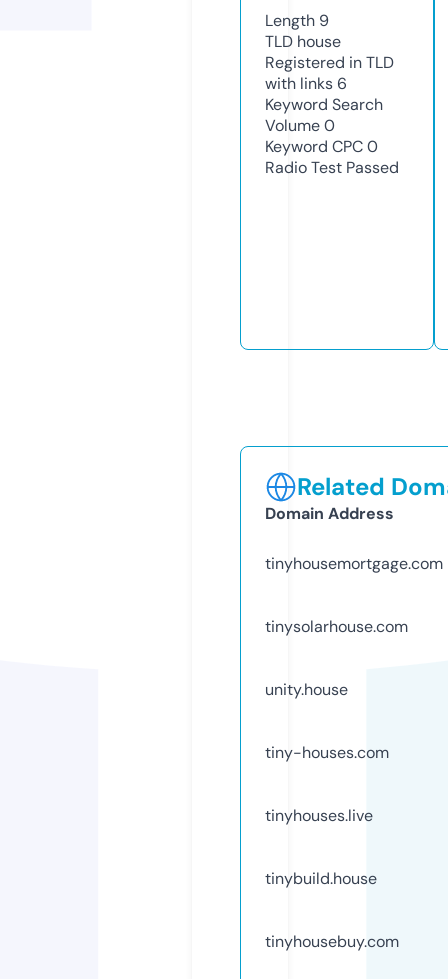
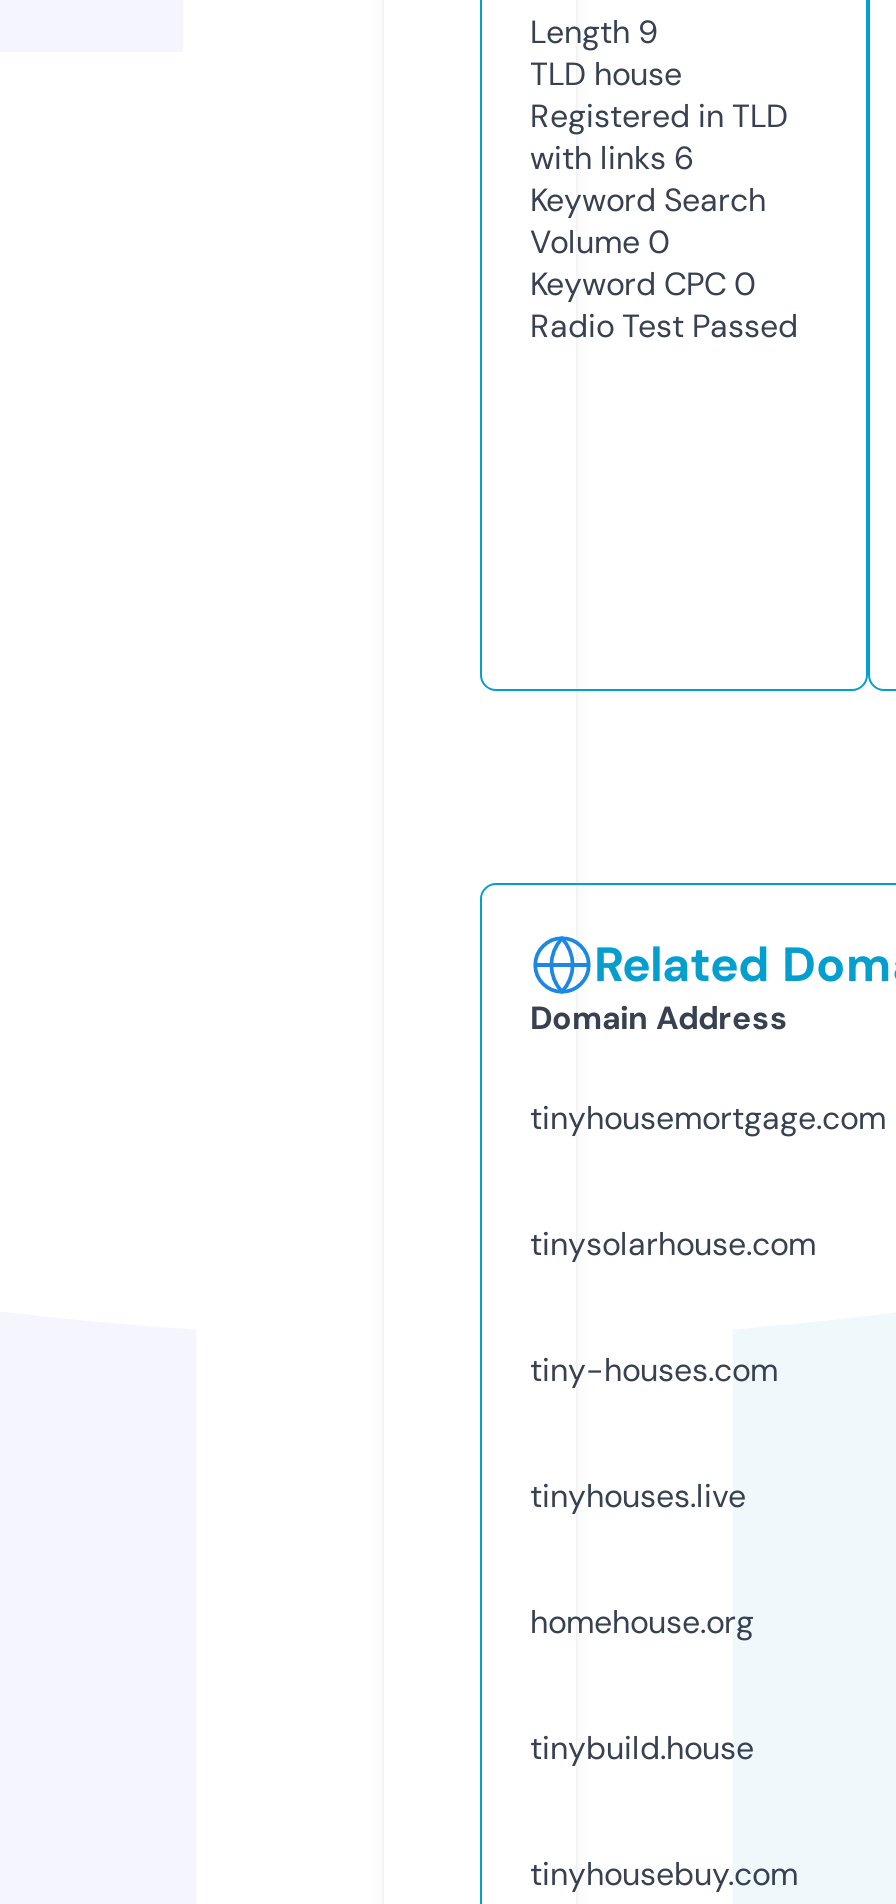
[265,679,348,700] unity.house -> none
moved [265,742,389,826] -> [530,1349,778,1517]: tiny-houses.com | tinyhouses.live
none -> [530,1601,754,1643] homehouse.org

